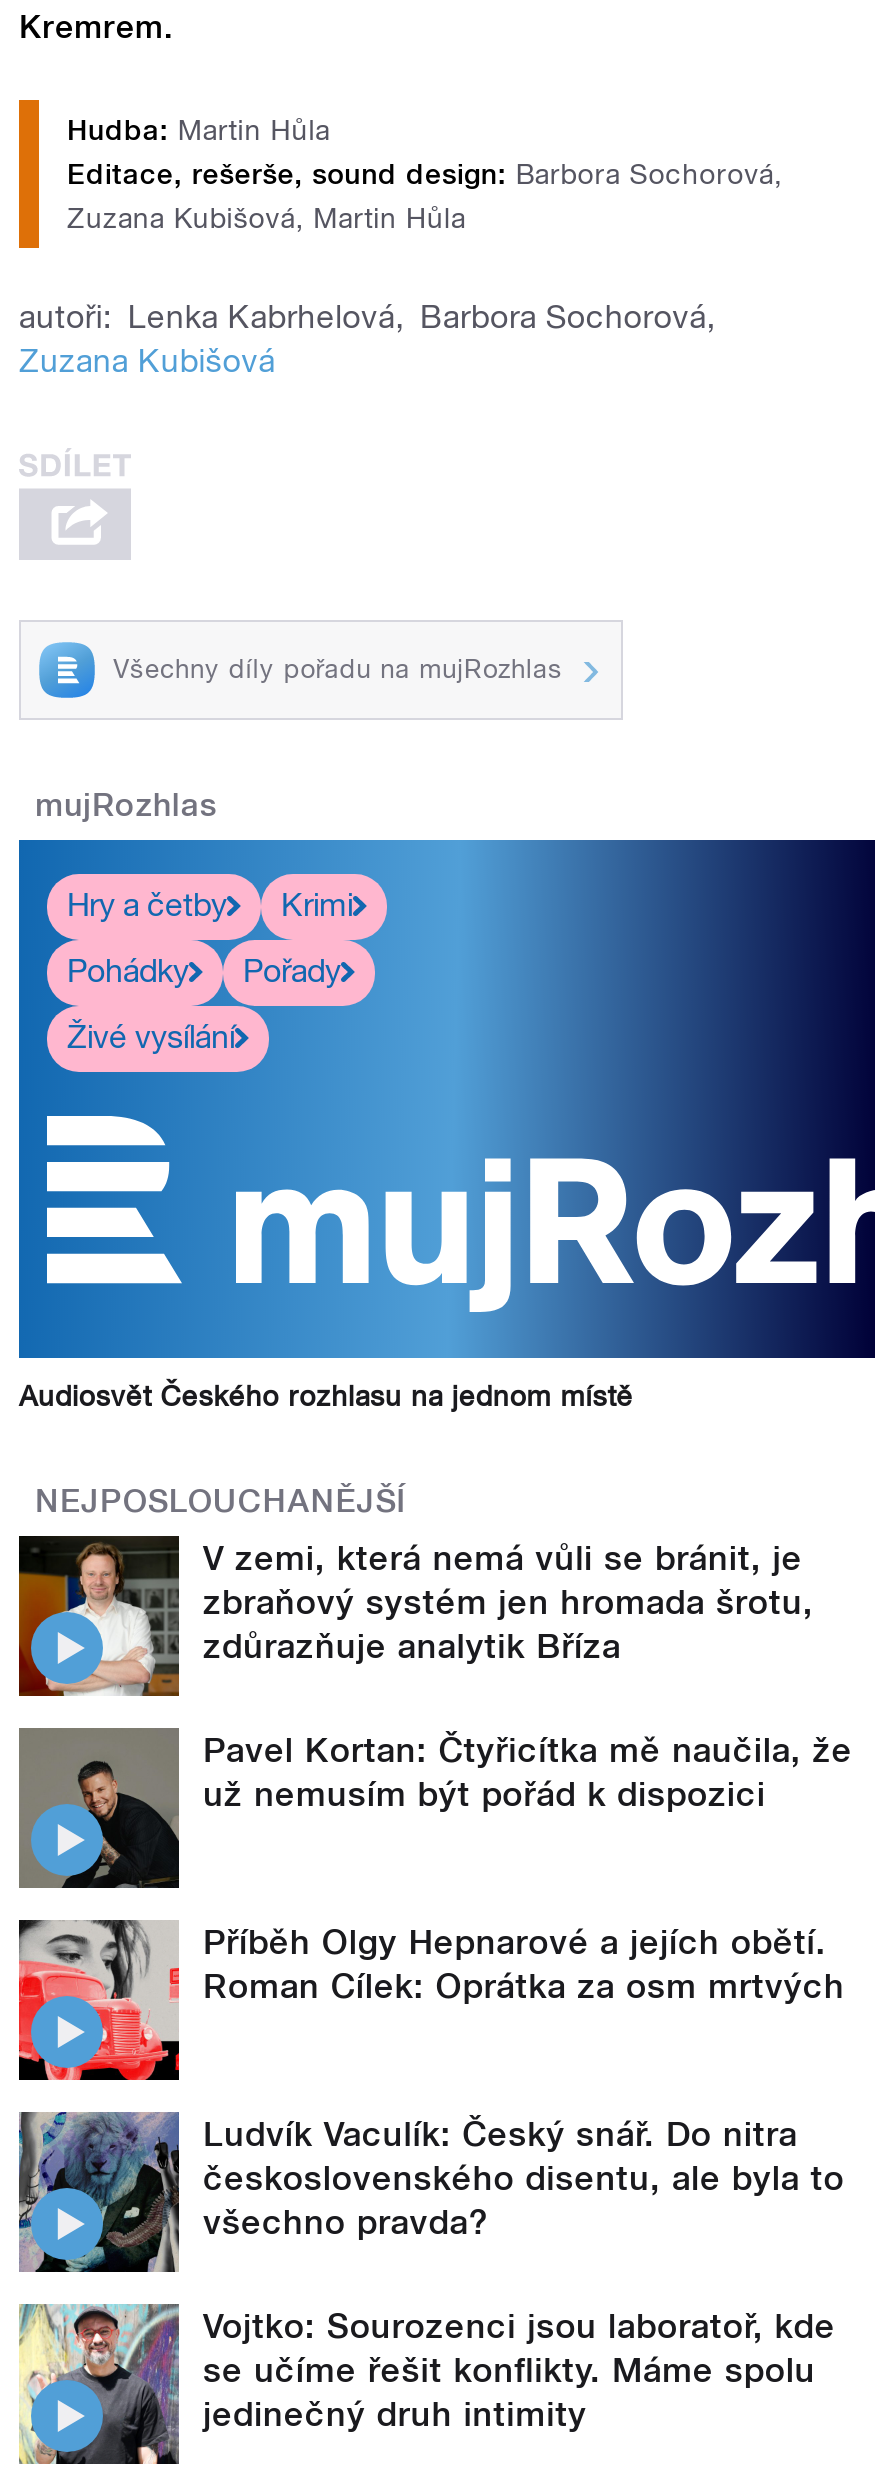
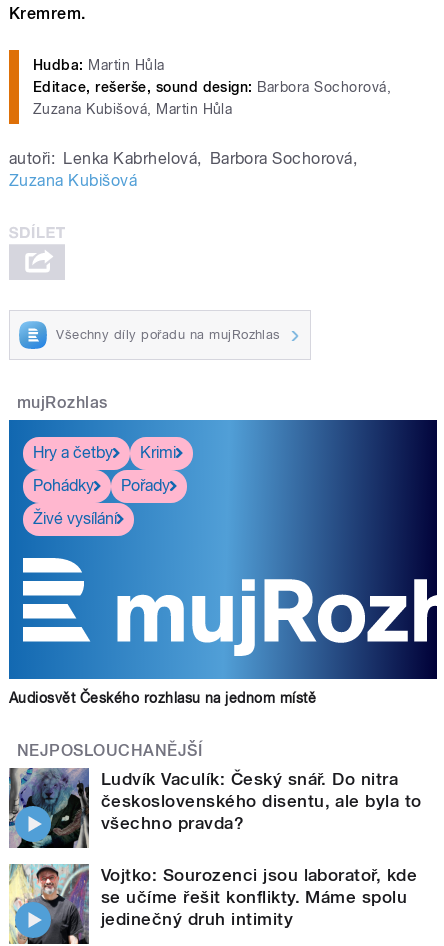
[17,1534,852,1814] [image] | V zemi, která nemá vůli se bránit, je | zbraňový systém jen hromada šrotu, | zdůrazňuje analytik Bříza | Pavel Kortan: Čtyřicítka mě naučila, že | už nemusím být pořád k dispozici -> none
[17,1728,845,2006] [image] | Příběh Olgy Hepnarové a jejích obětí. | Roman Cílek: Oprátka za osm mrtvých -> none
[17,1918,181,2082] [image] -> none

